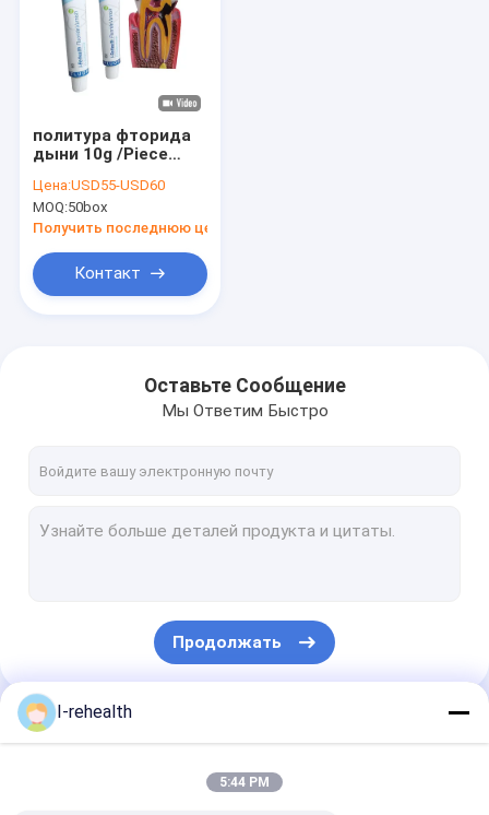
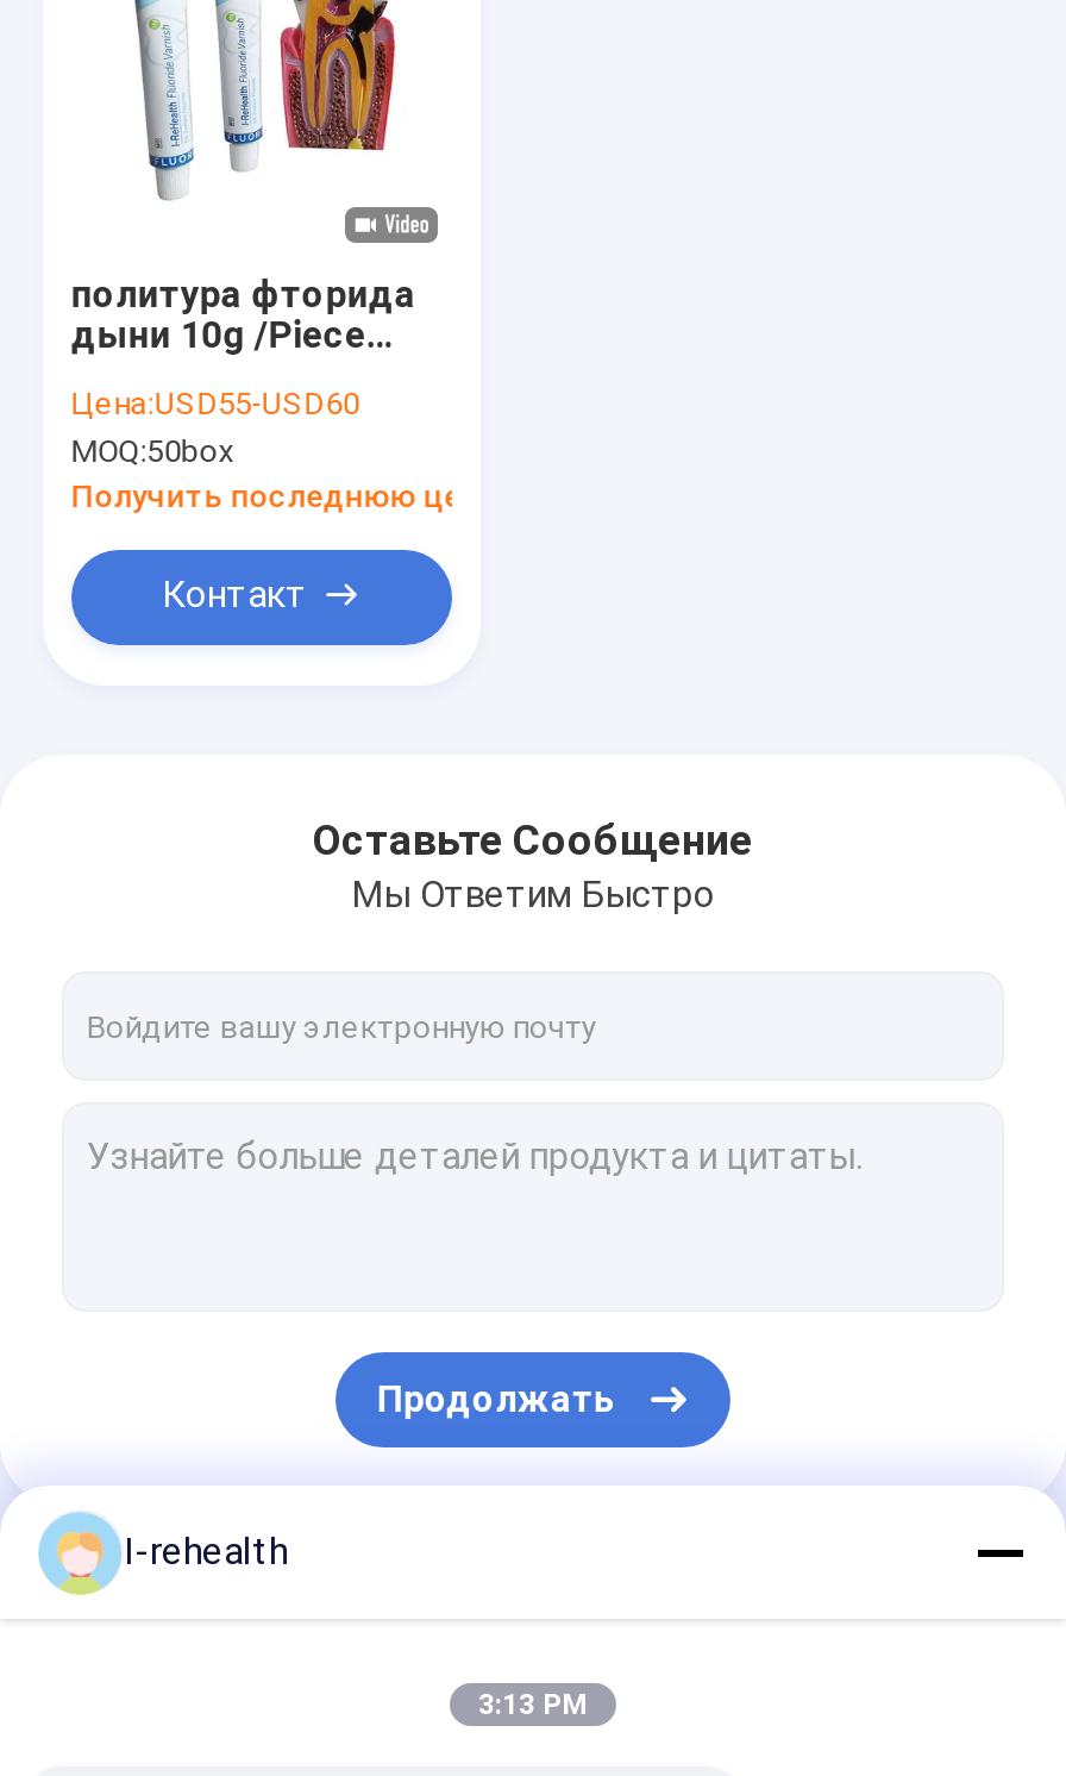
[219,775,270,790] 5:44 PM -> [478,1688,588,1721] 3:13 PM

